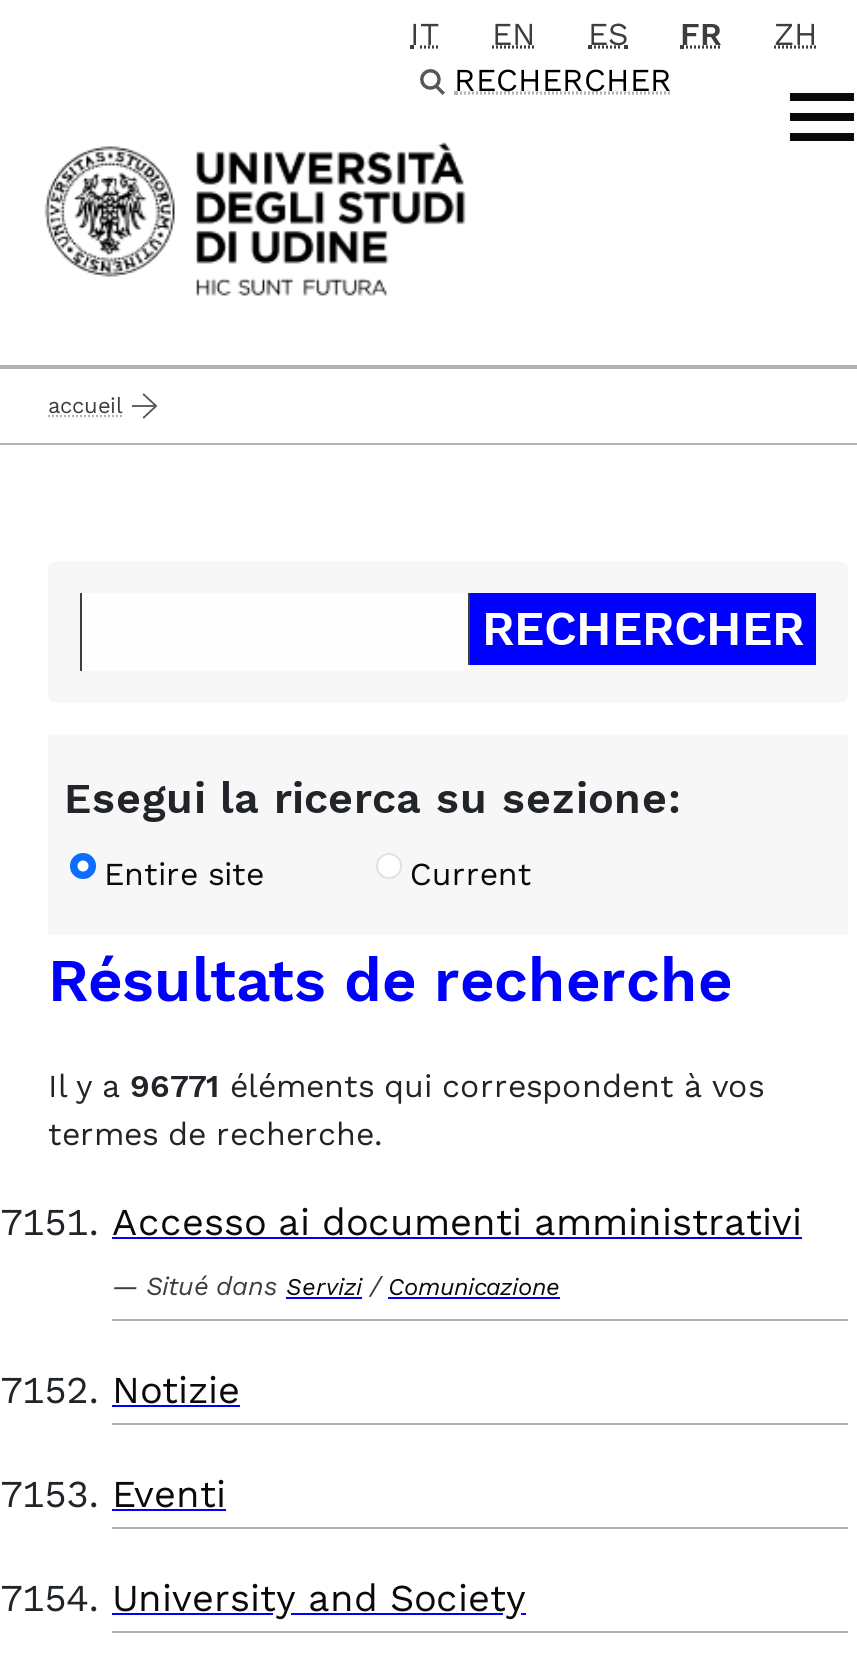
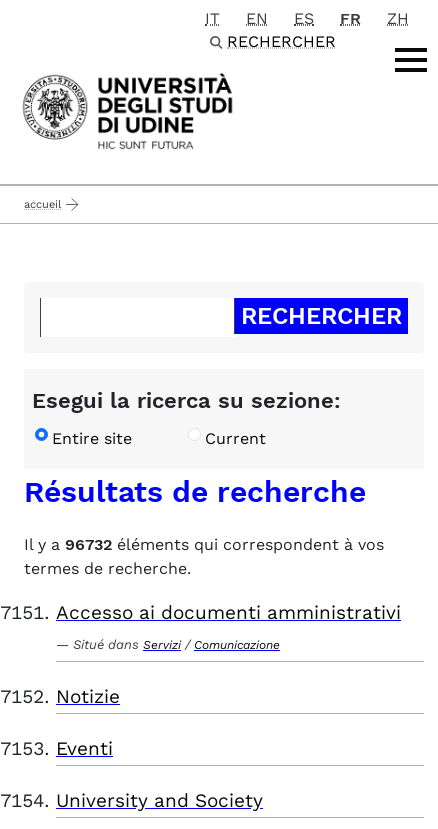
[48,1067,764,1105] Il y a 96771 éléments qui correspondent à vos -> [24,535,384,554] Il y a 96732 éléments qui correspondent à vos

